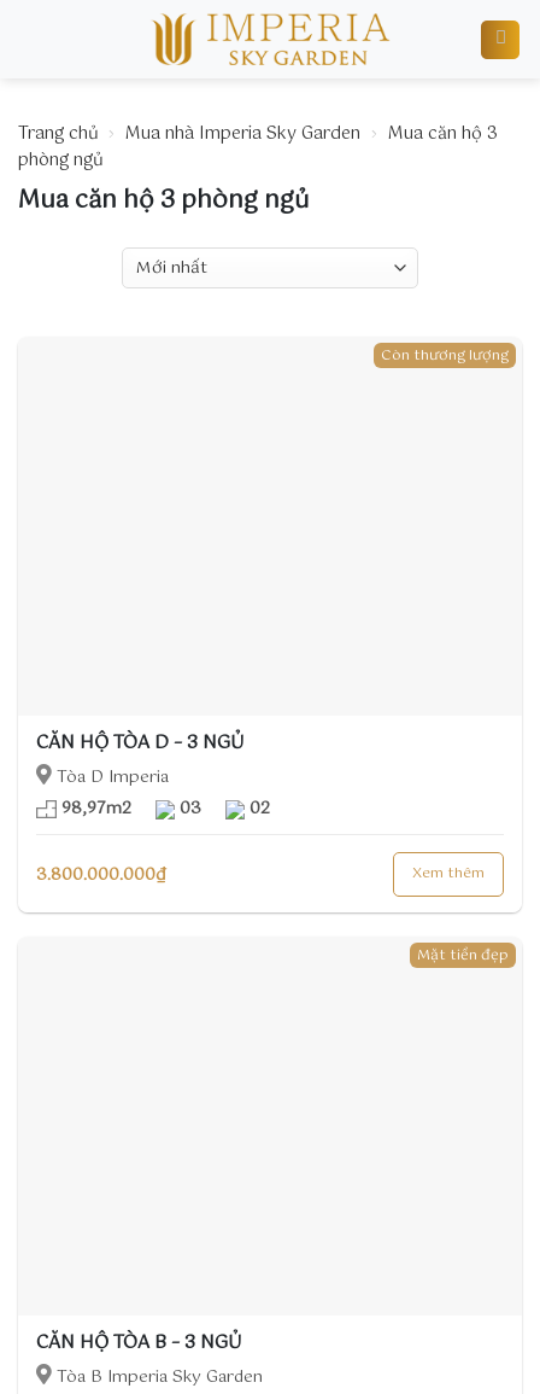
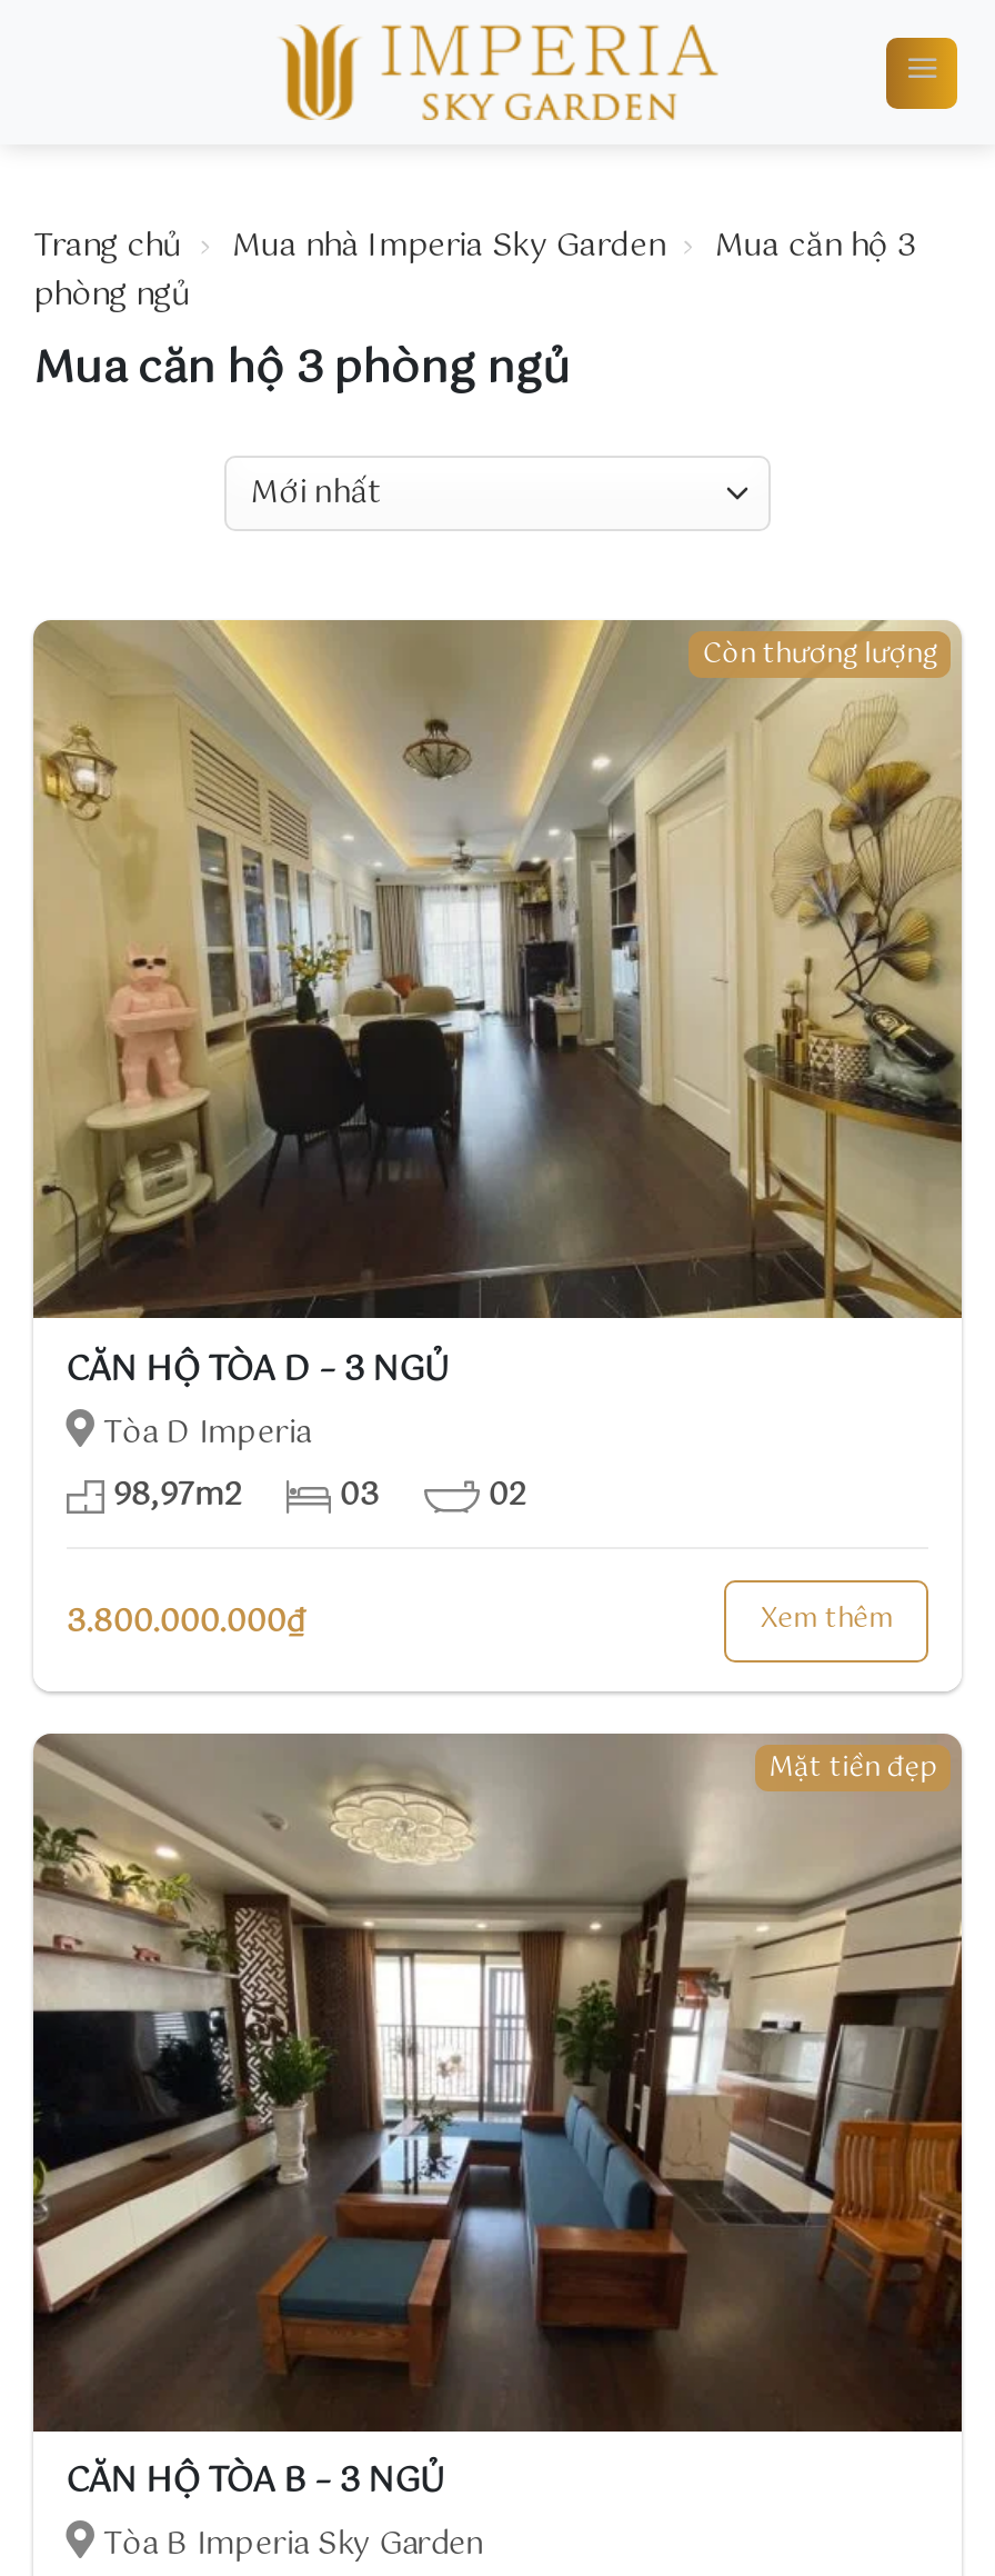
none -> [31,618,964,1320] [image]
none -> [31,1731,964,2434] [image]

